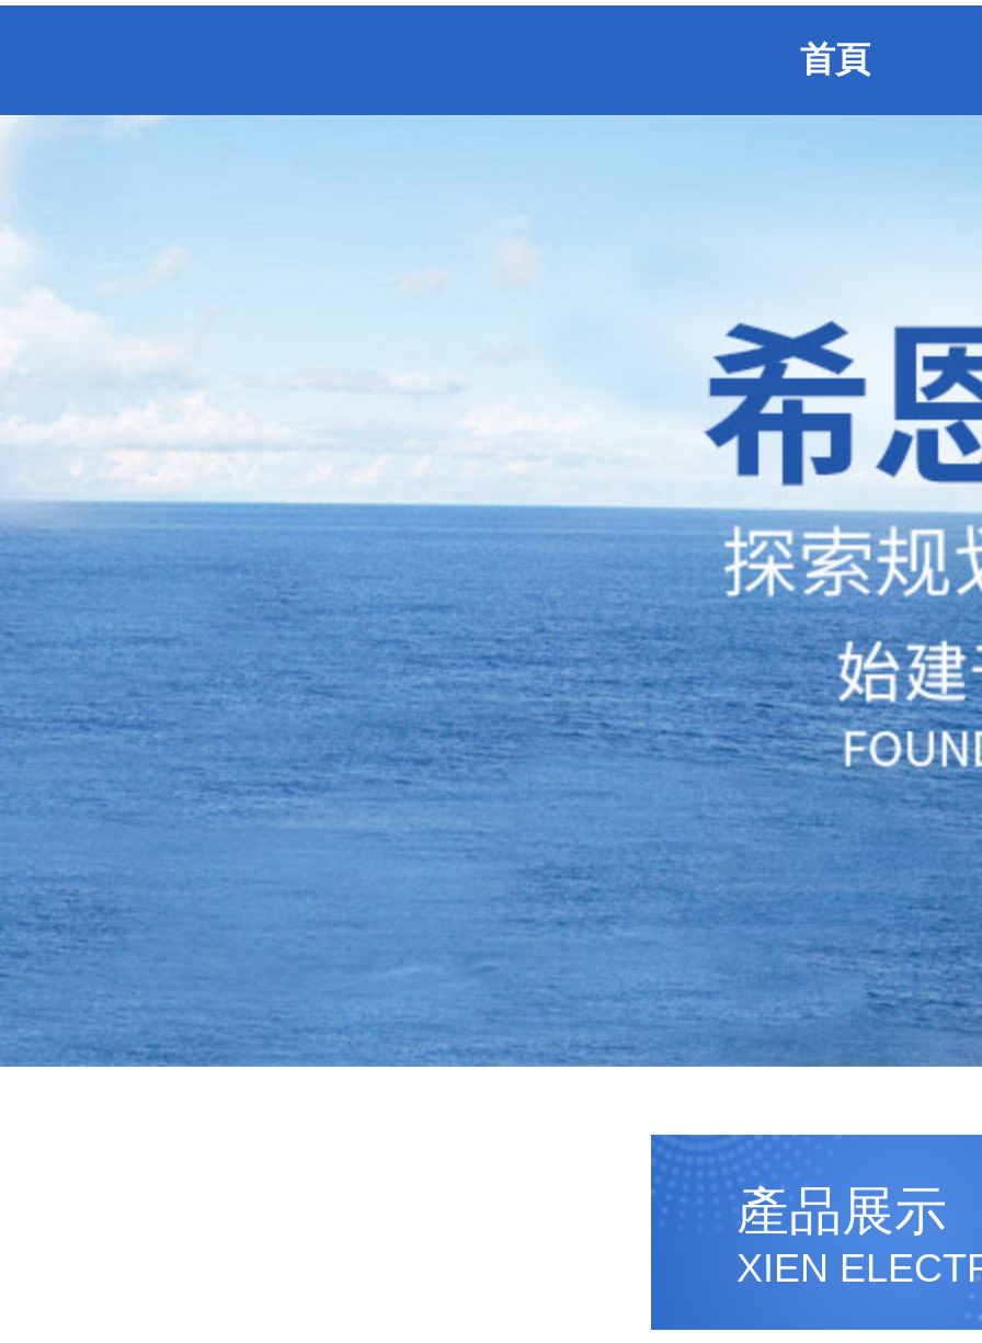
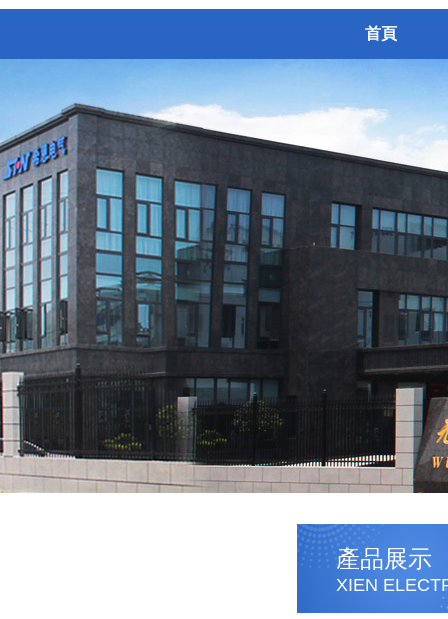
[7,115,975,1069] [image] -> [3,60,445,494] [image]

